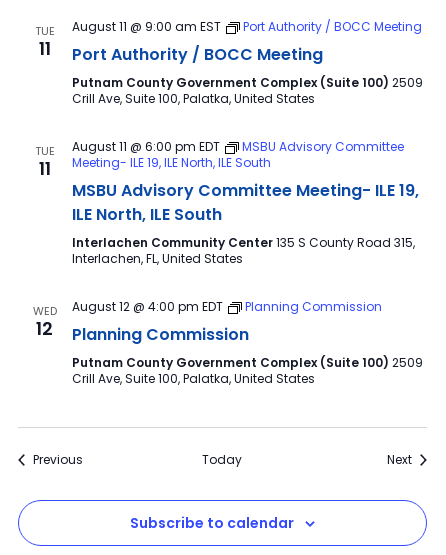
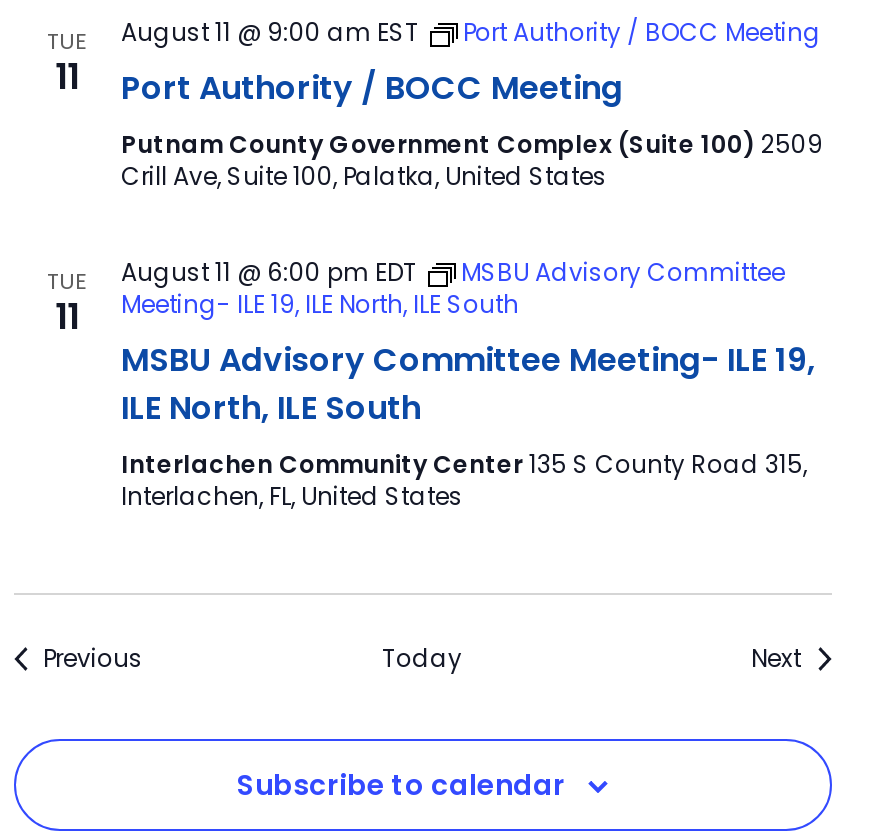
[32,303,56,341] WED | 12 -> none
[71,298,422,387] August 12 @ 4:00 pm EDT | Planning Commission | Planning Commission | Putnam County Government Complex (Suite 100) 2509 | Crill Ave, Suite 100, Palatka, United States -> none

